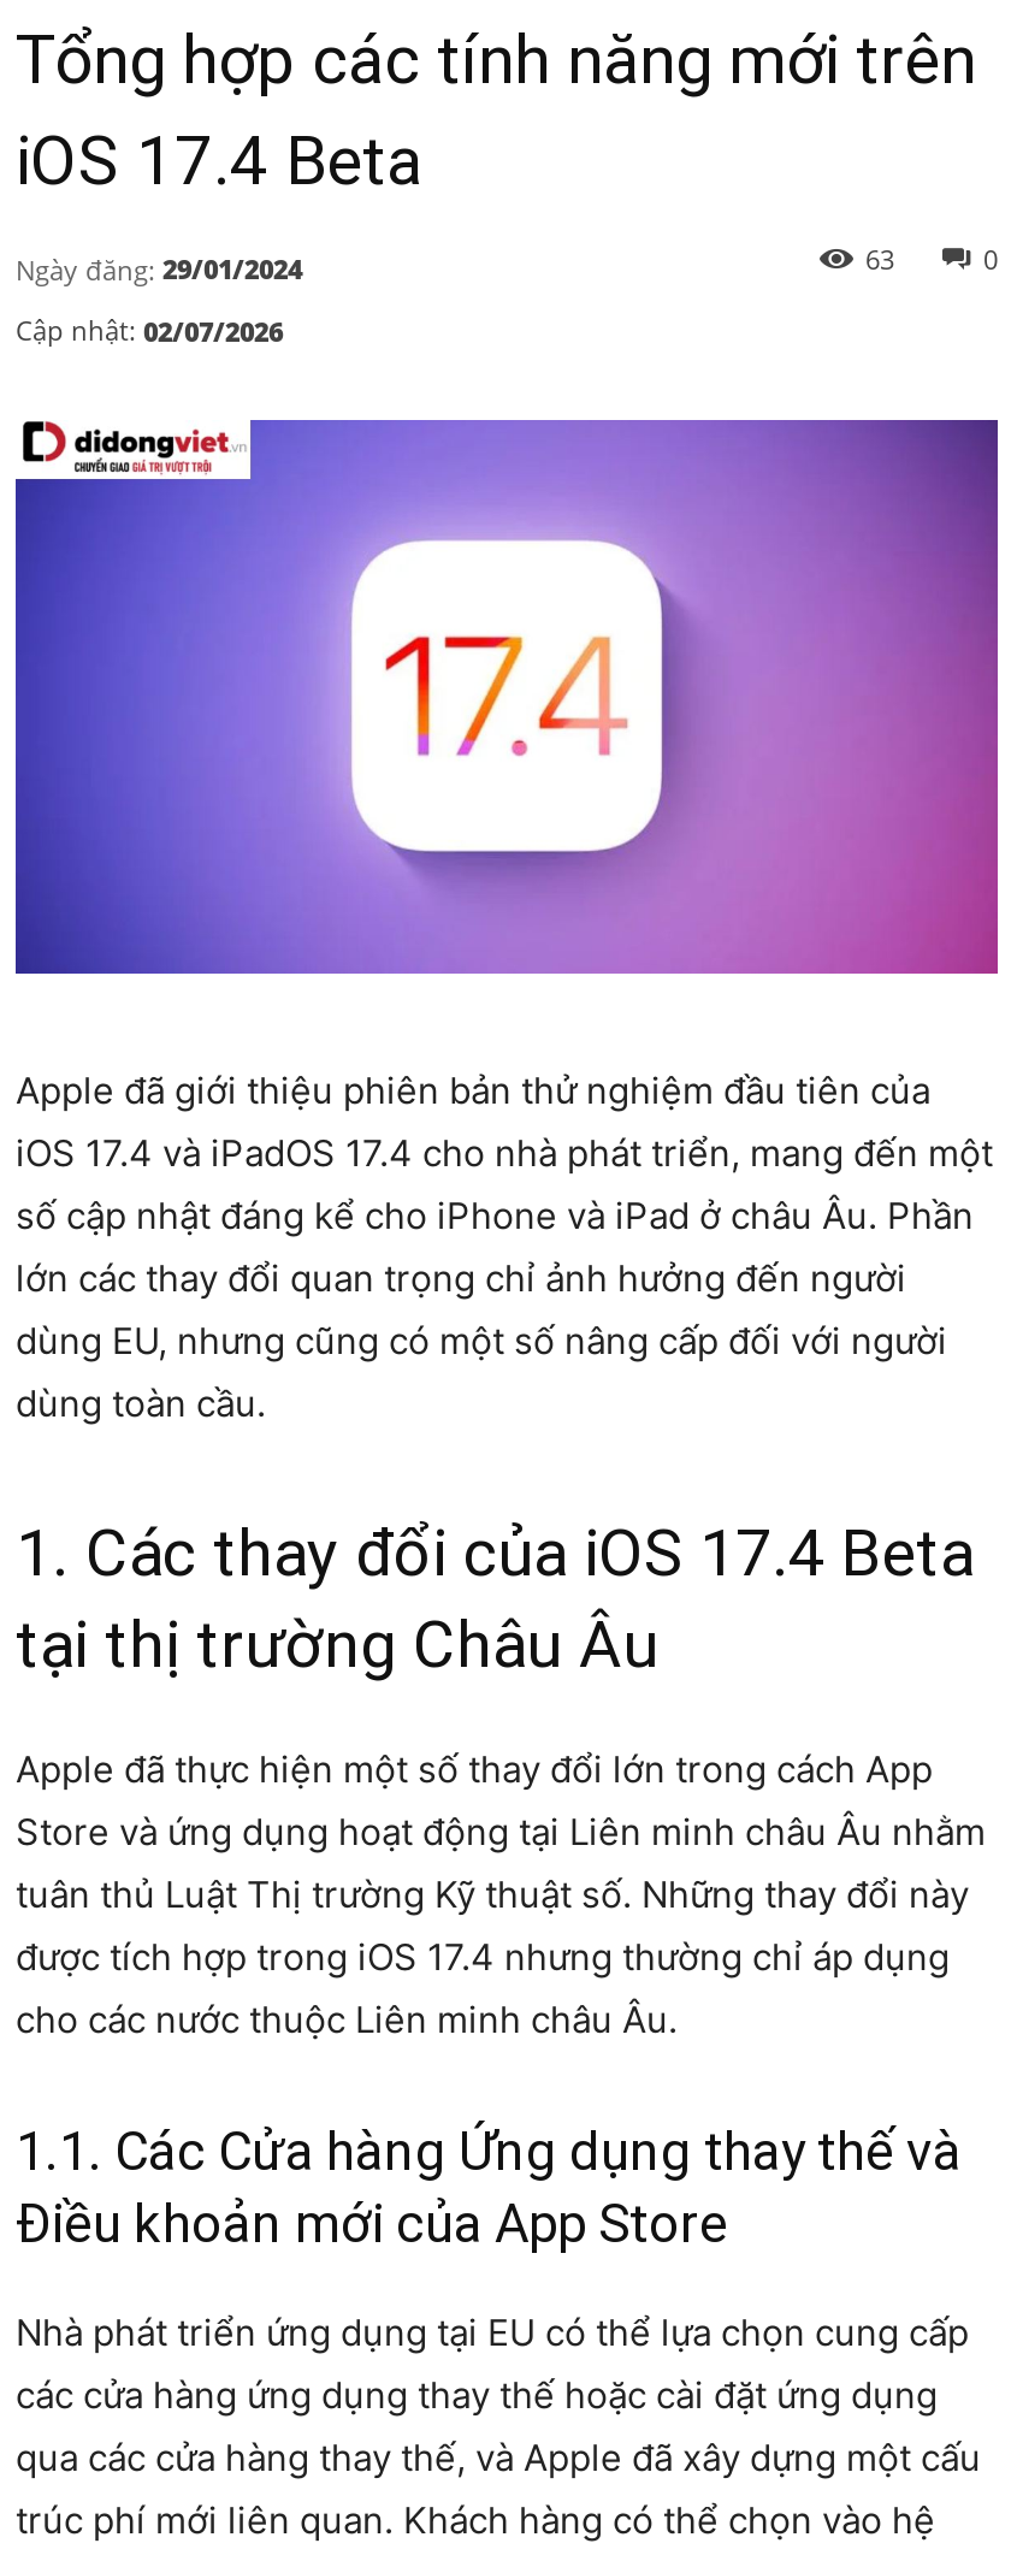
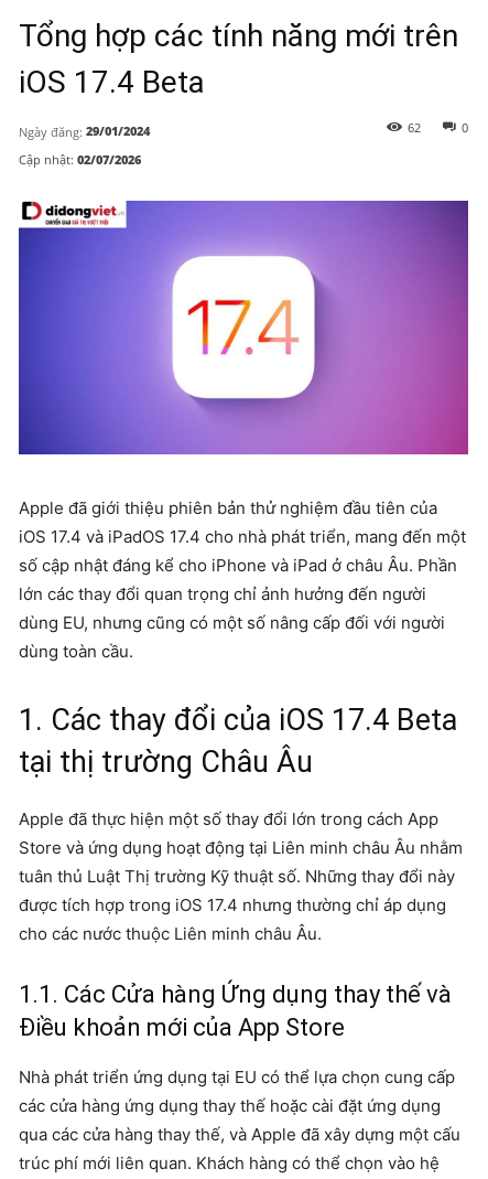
[865,241,894,277] 63 -> [408,119,421,135] 62

